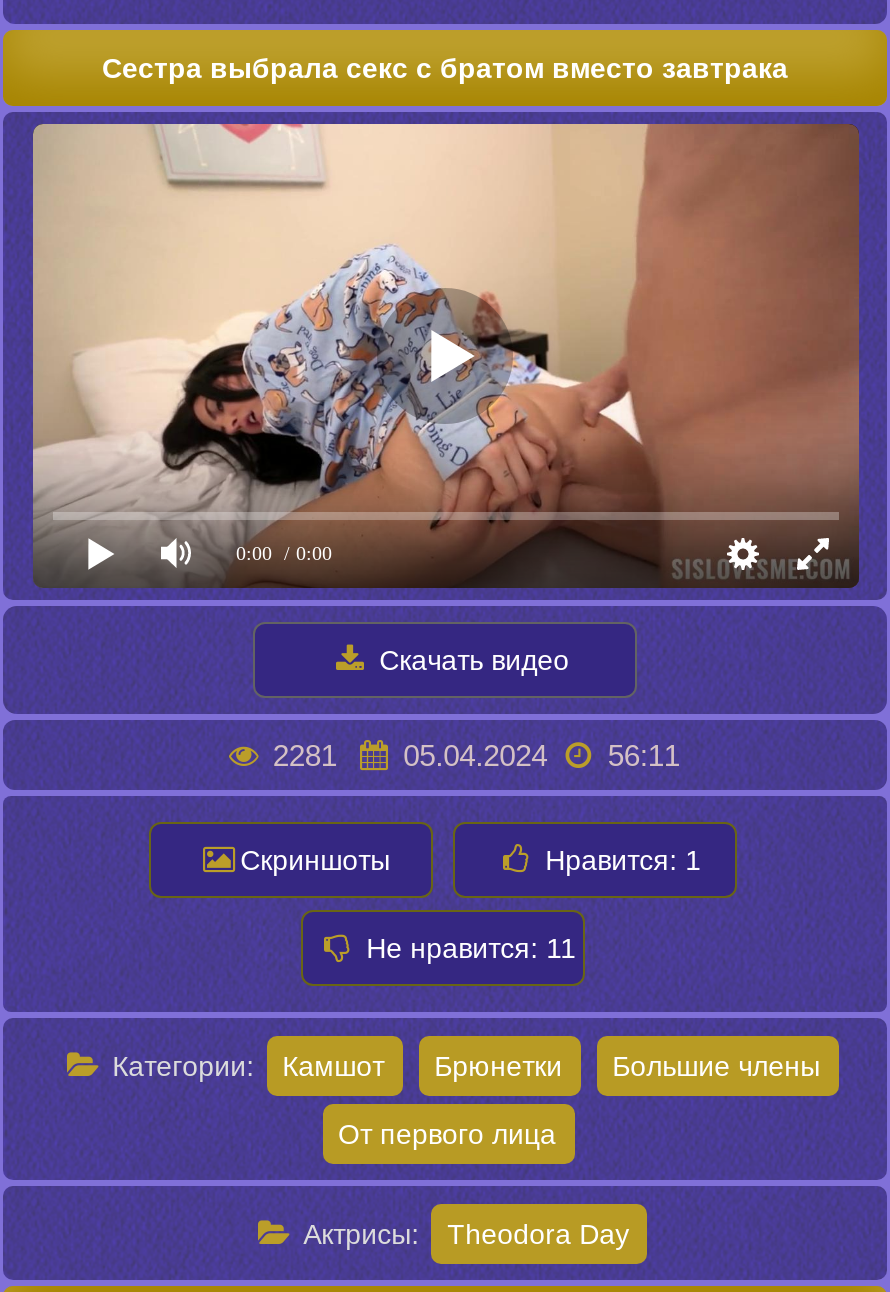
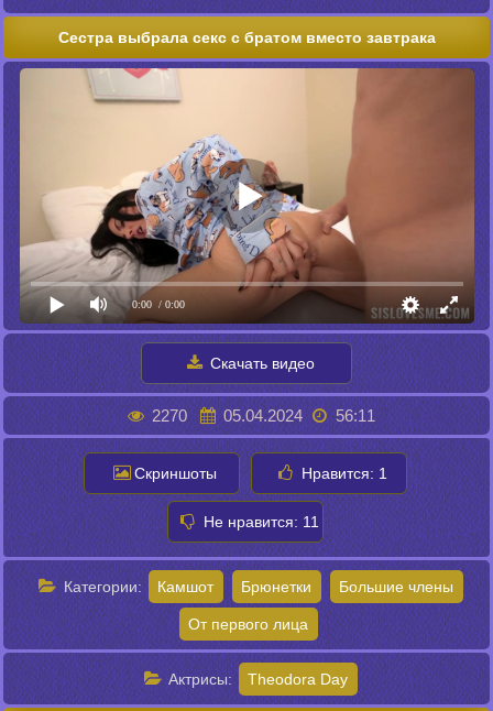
[265,739,680,773] 2281 05.04.2024 56:11 -> [147,406,376,425] 2270 05.04.2024 56:11

